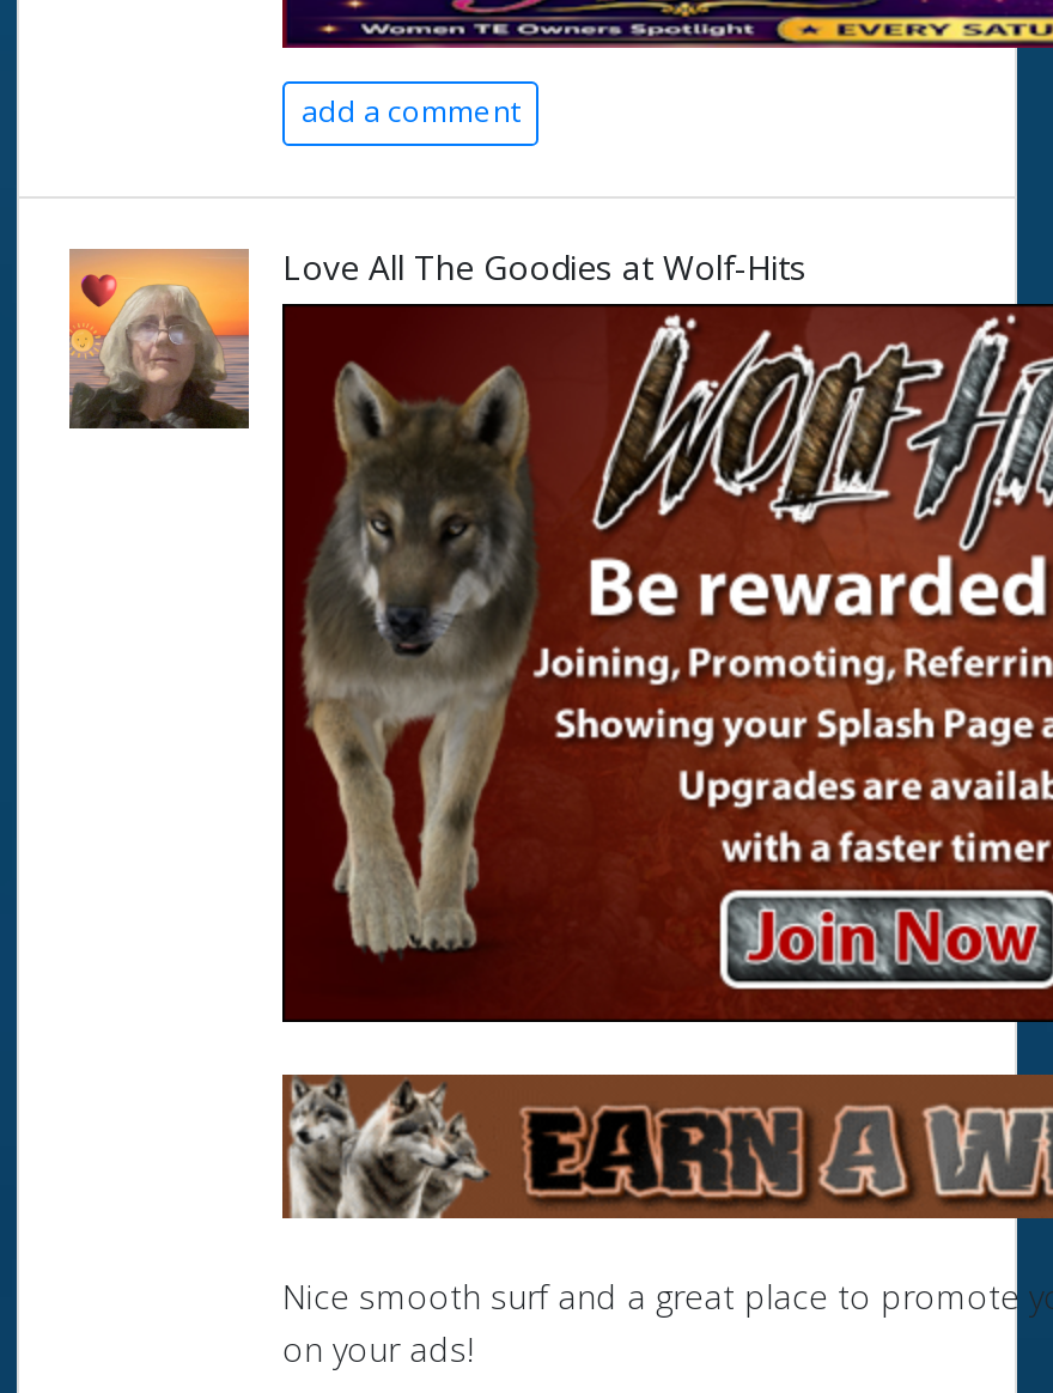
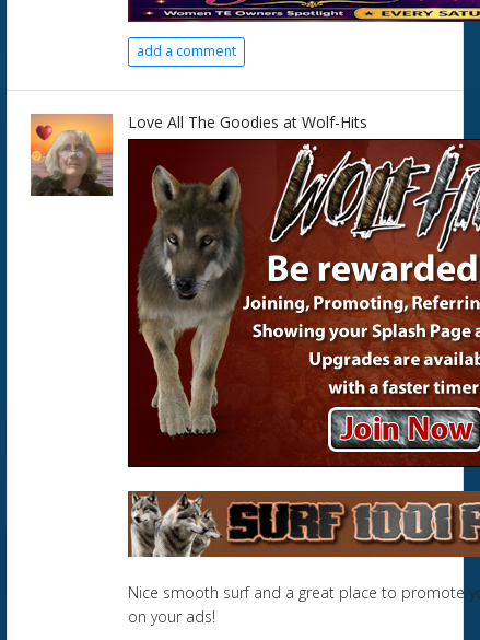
[503,1099,1046,1206] [image] -> [226,501,477,550] [image]

